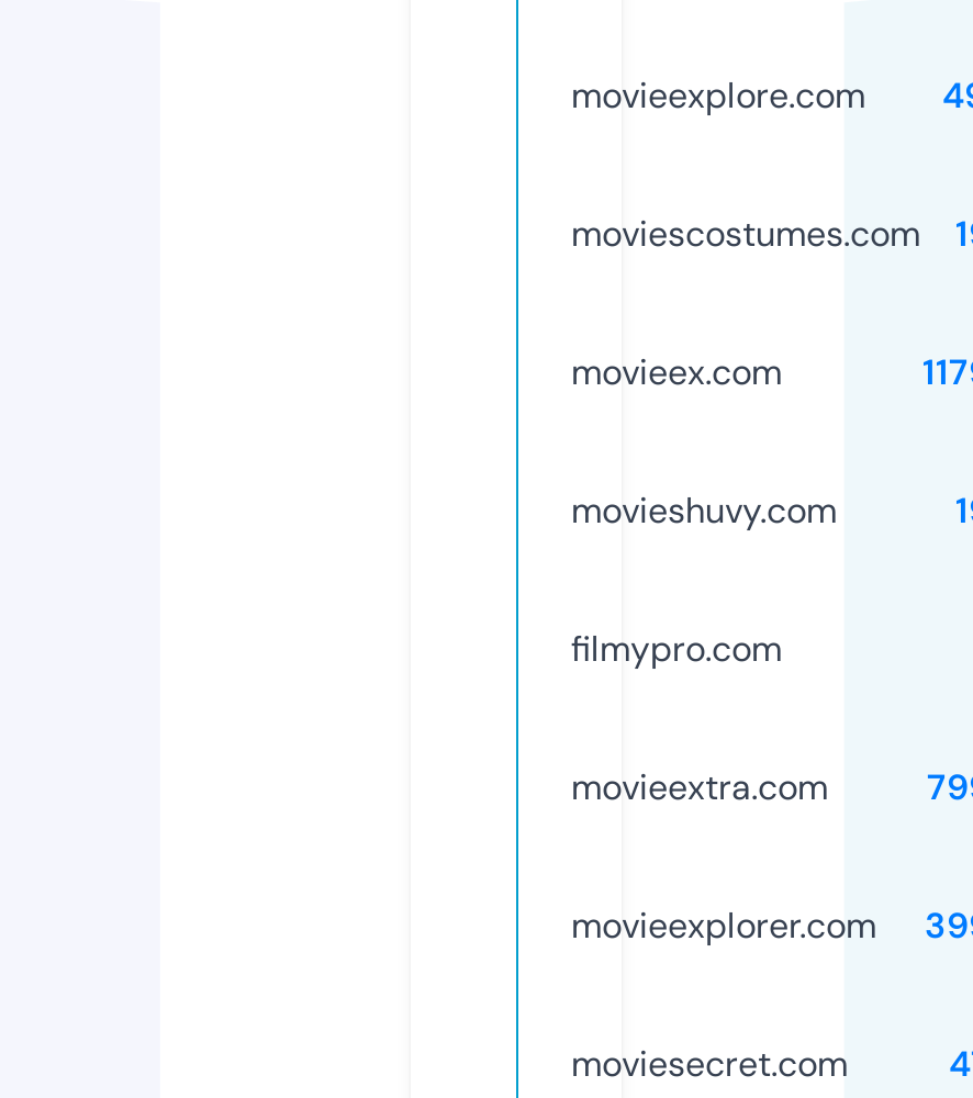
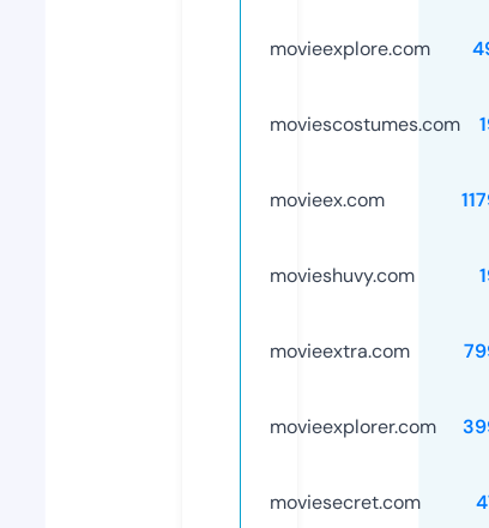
[571,625,782,672] filmypro.com -> none

